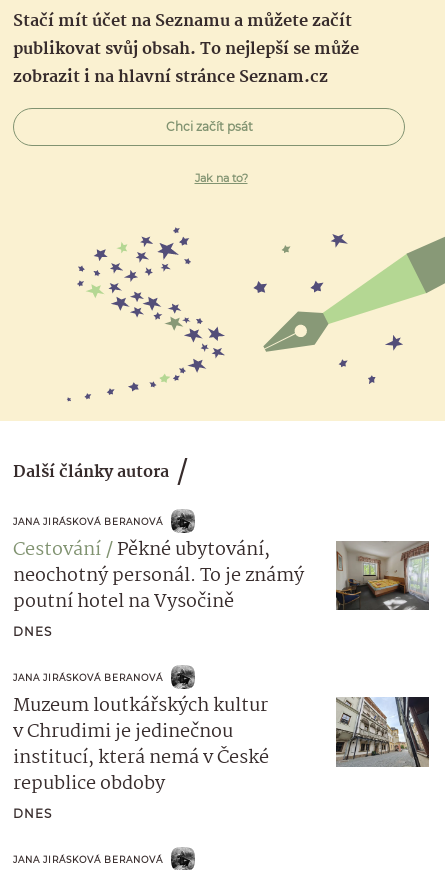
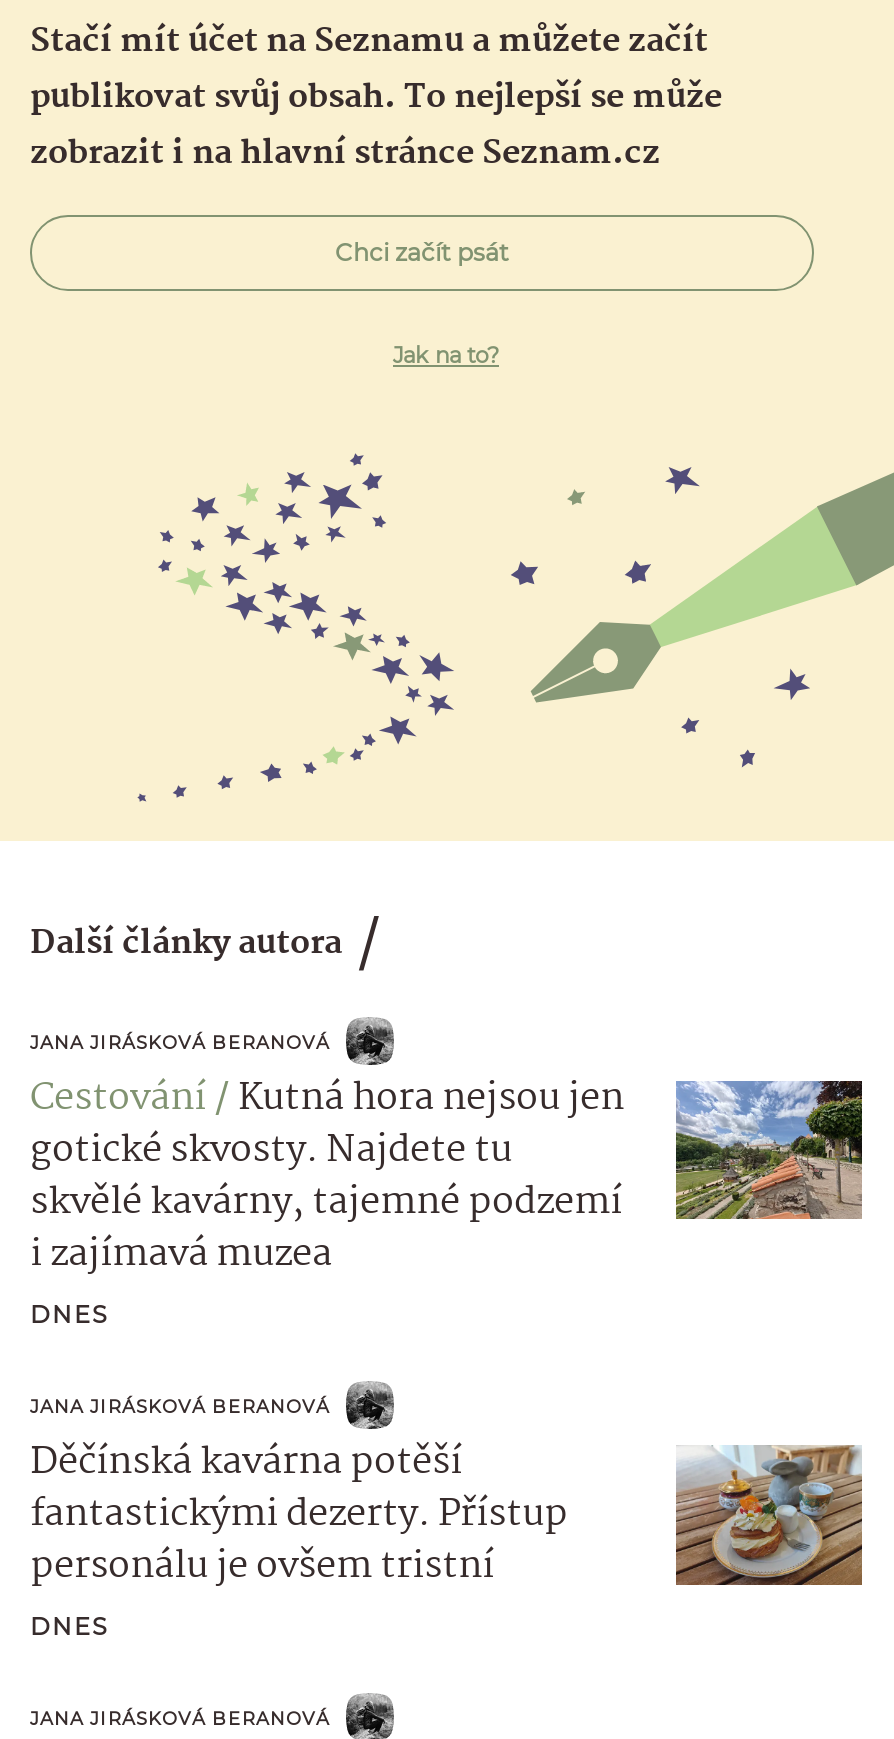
[13,535,430,617] [image] | Cestování Pěkné ubytování, | neochotný personál. To je známý | poutní hotel na Vysočině -> [30,1069,864,1285] [image] | Cestování Kutná hora nejsou jen | gotické skvosty. Najdete tu | skvělé kavárny, tajemné podzemí | i zajímavá muzea
moved [13,624,163,683] -> [30,1299,330,1417]: DNES | JANA JIRÁSKOVÁ BERANOVÁ
[13,691,269,799] Muzeum loutkářských kultur | v Chrudimi je jedinečnou | institucí, která nemá v České | republice obdoby -> [30,1434,568,1598] Děčínská kavárna potěší | fantastickými dezerty. Přístup | personálu je ovšem tristní
[335,696,430,768] [image] -> [674,1443,864,1587] [image]

